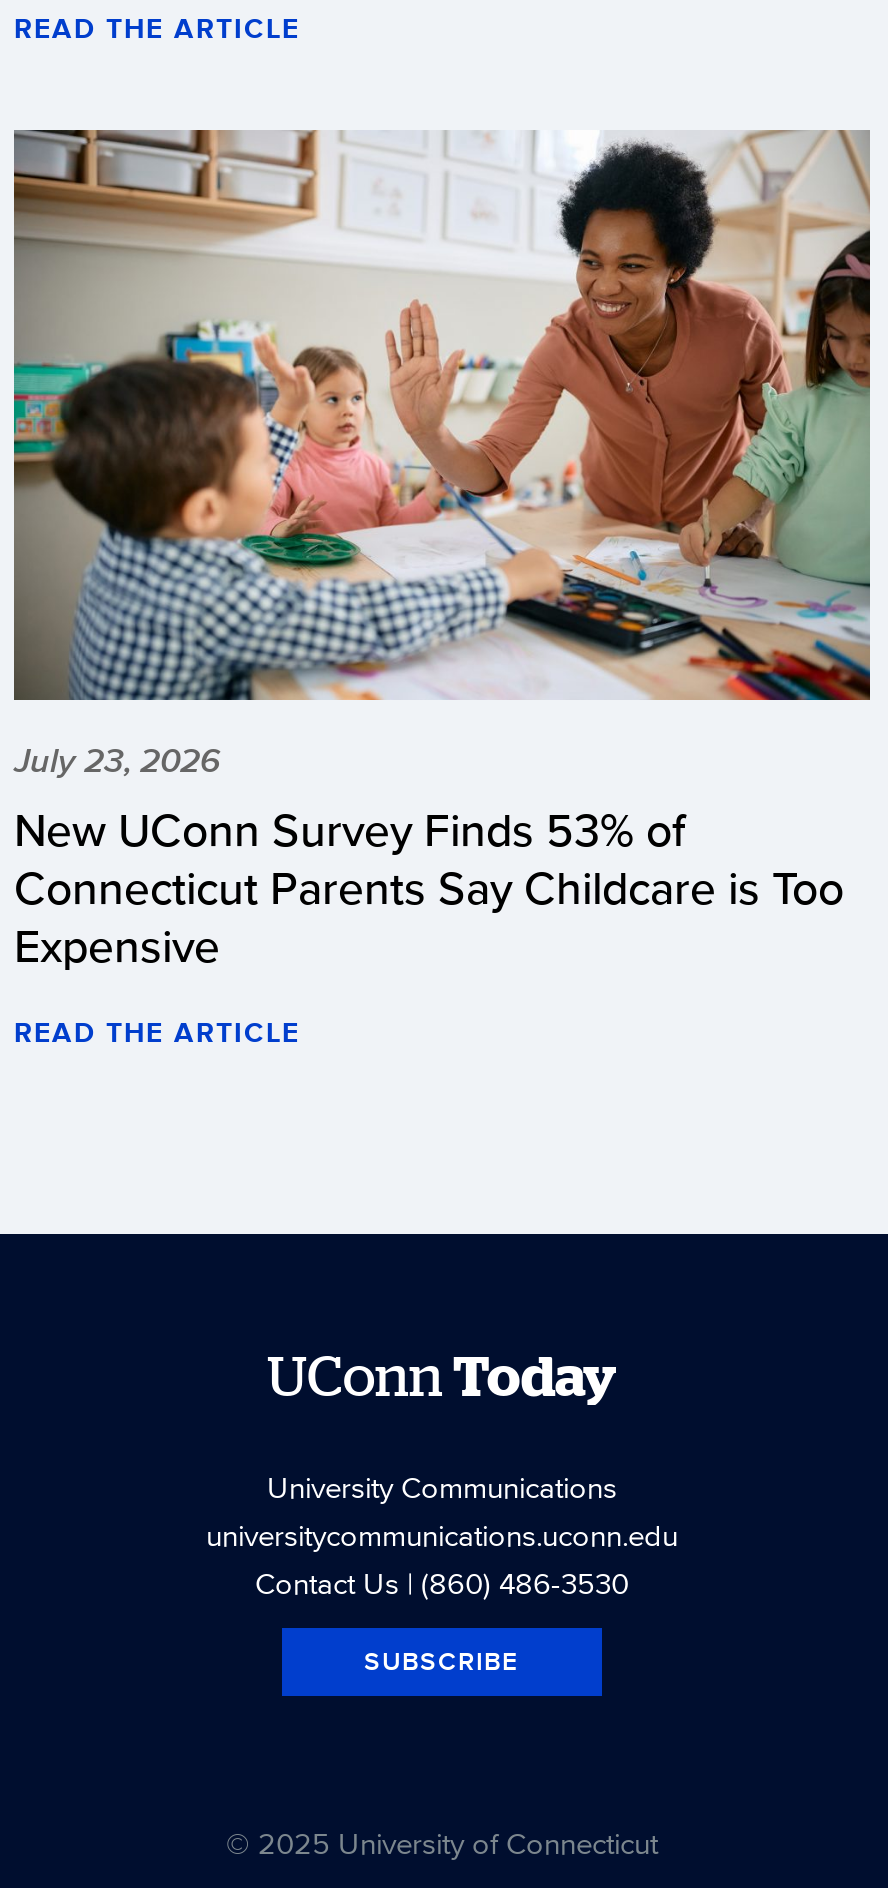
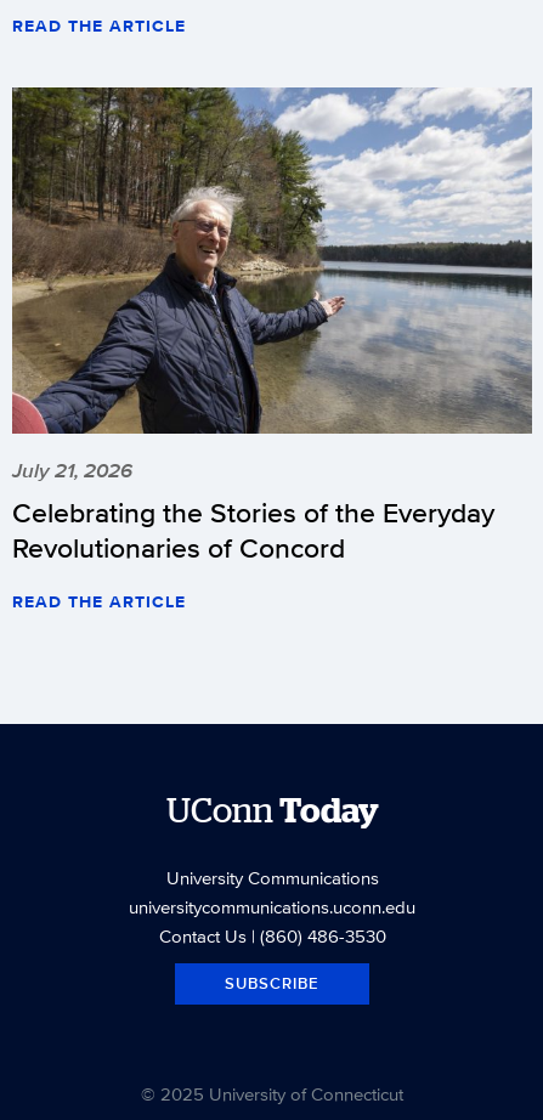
[14,128,872,979] [image] | July 23, 2026 | New UConn Survey Finds 53% of | Connecticut Parents Say Childcare is Too | Expensive -> [12,86,532,568] [image] | July 21, 2026 | Celebrating the Stories of the Everyday | Revolutionaries of Concord

